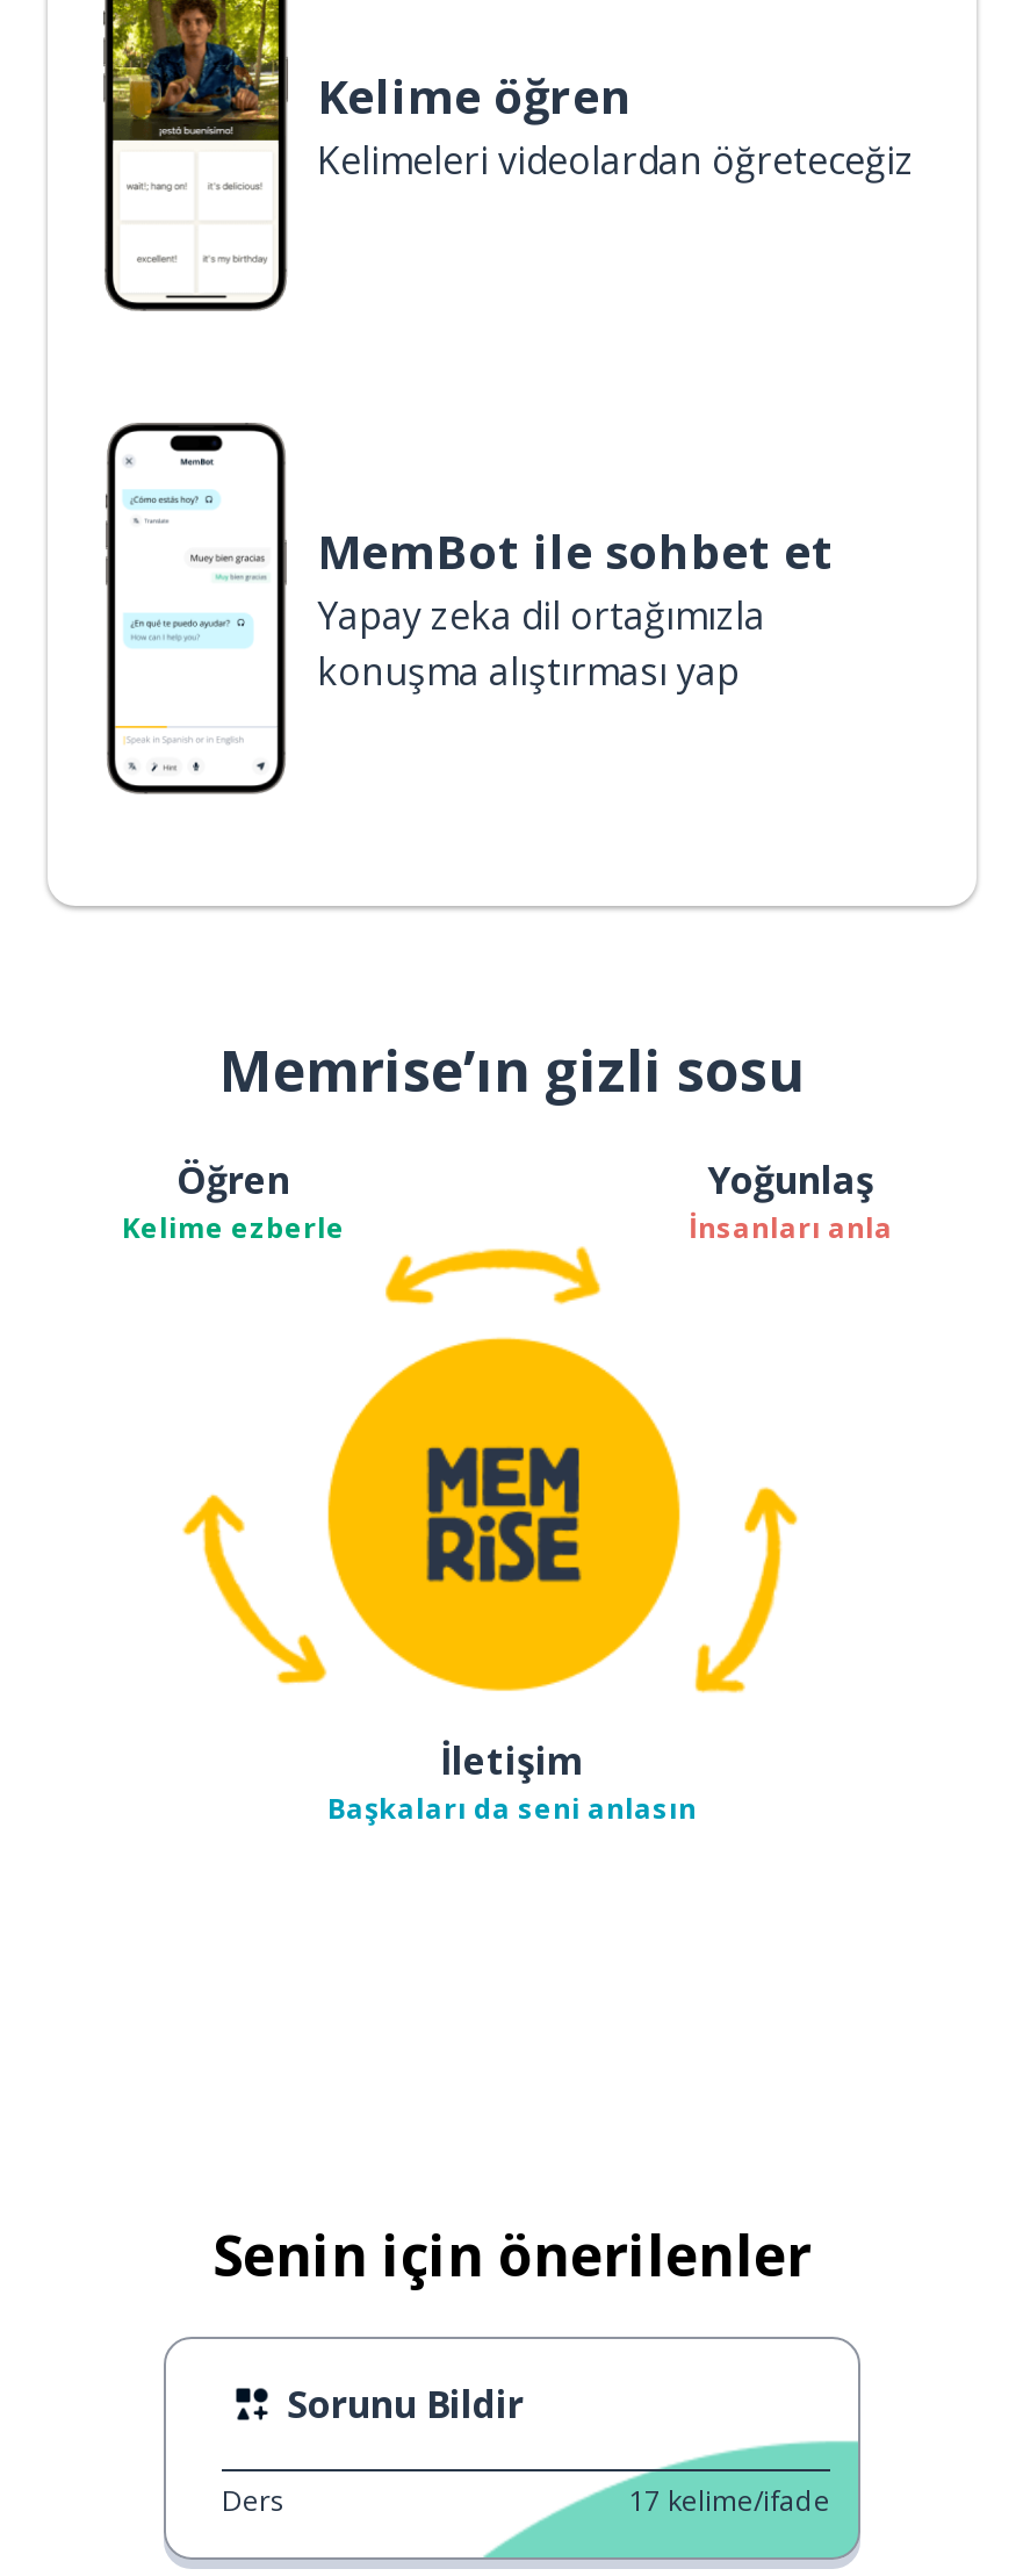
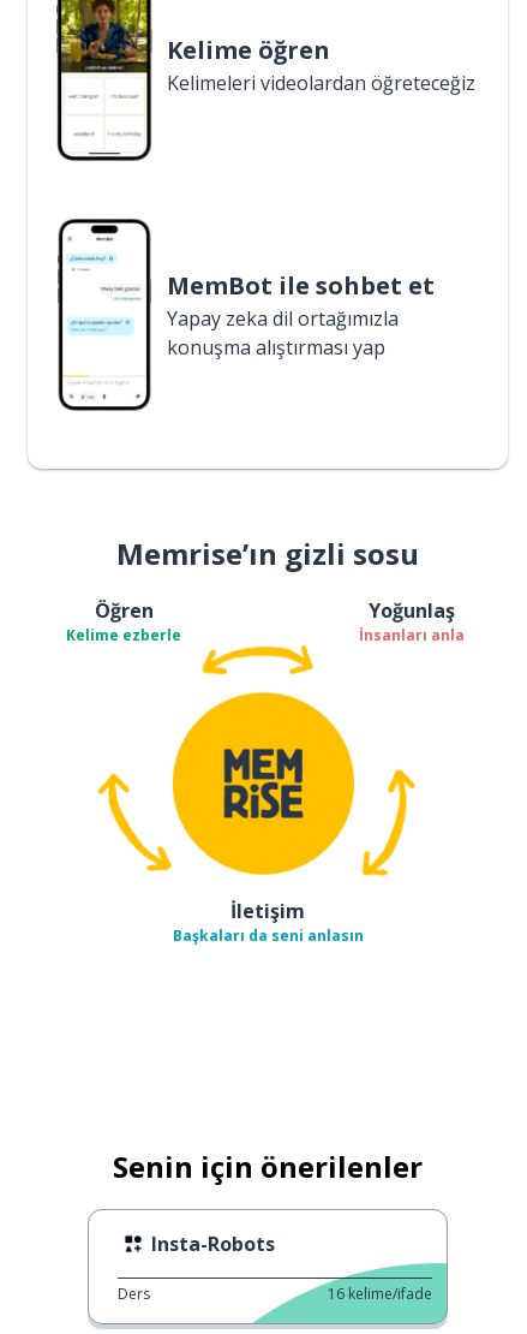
[287,2378,524,2429] Sorunu Bildir -> [151,1230,275,1257] Insta-Robots
[628,2480,830,2520] 17 kelime/ifade -> [328,1283,432,1304] 16 kelime/ifade

